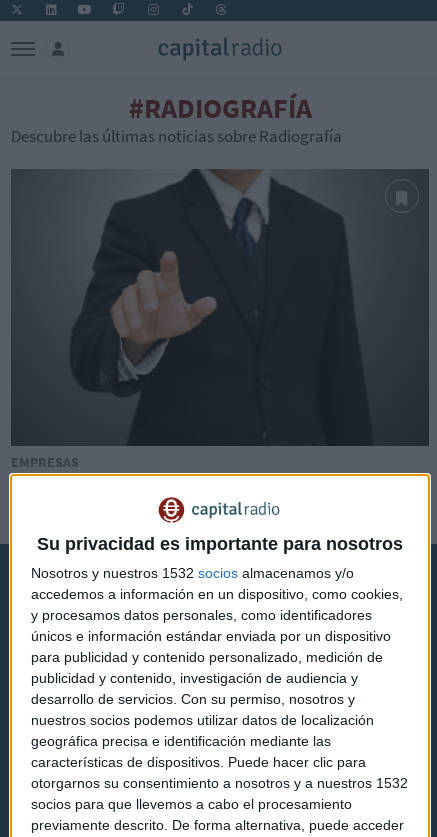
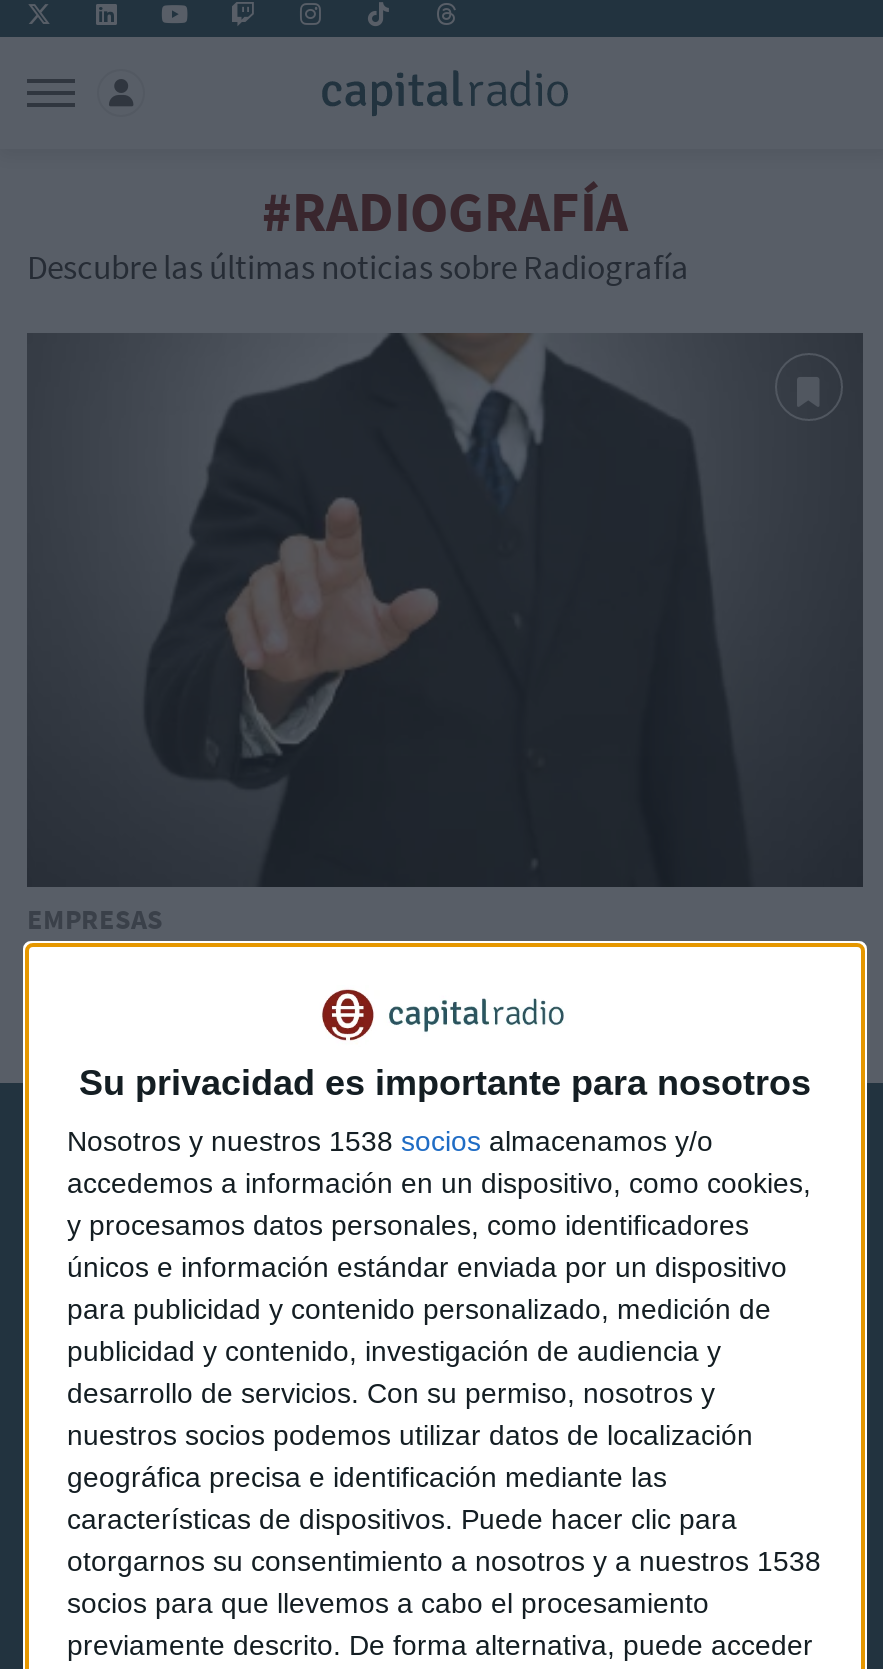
[31,565,354,581] Nosotros y nuestros 1532 socios almacenamos y/o -> [67,1125,713,1157] Nosotros y nuestros 1538 socios almacenamos y/o
[31,775,408,791] otorgarnos su consentimiento a nosotros y a nuestros 1532 -> [67,1545,821,1577] otorgarnos su consentimiento a nosotros y a nuestros 1538

